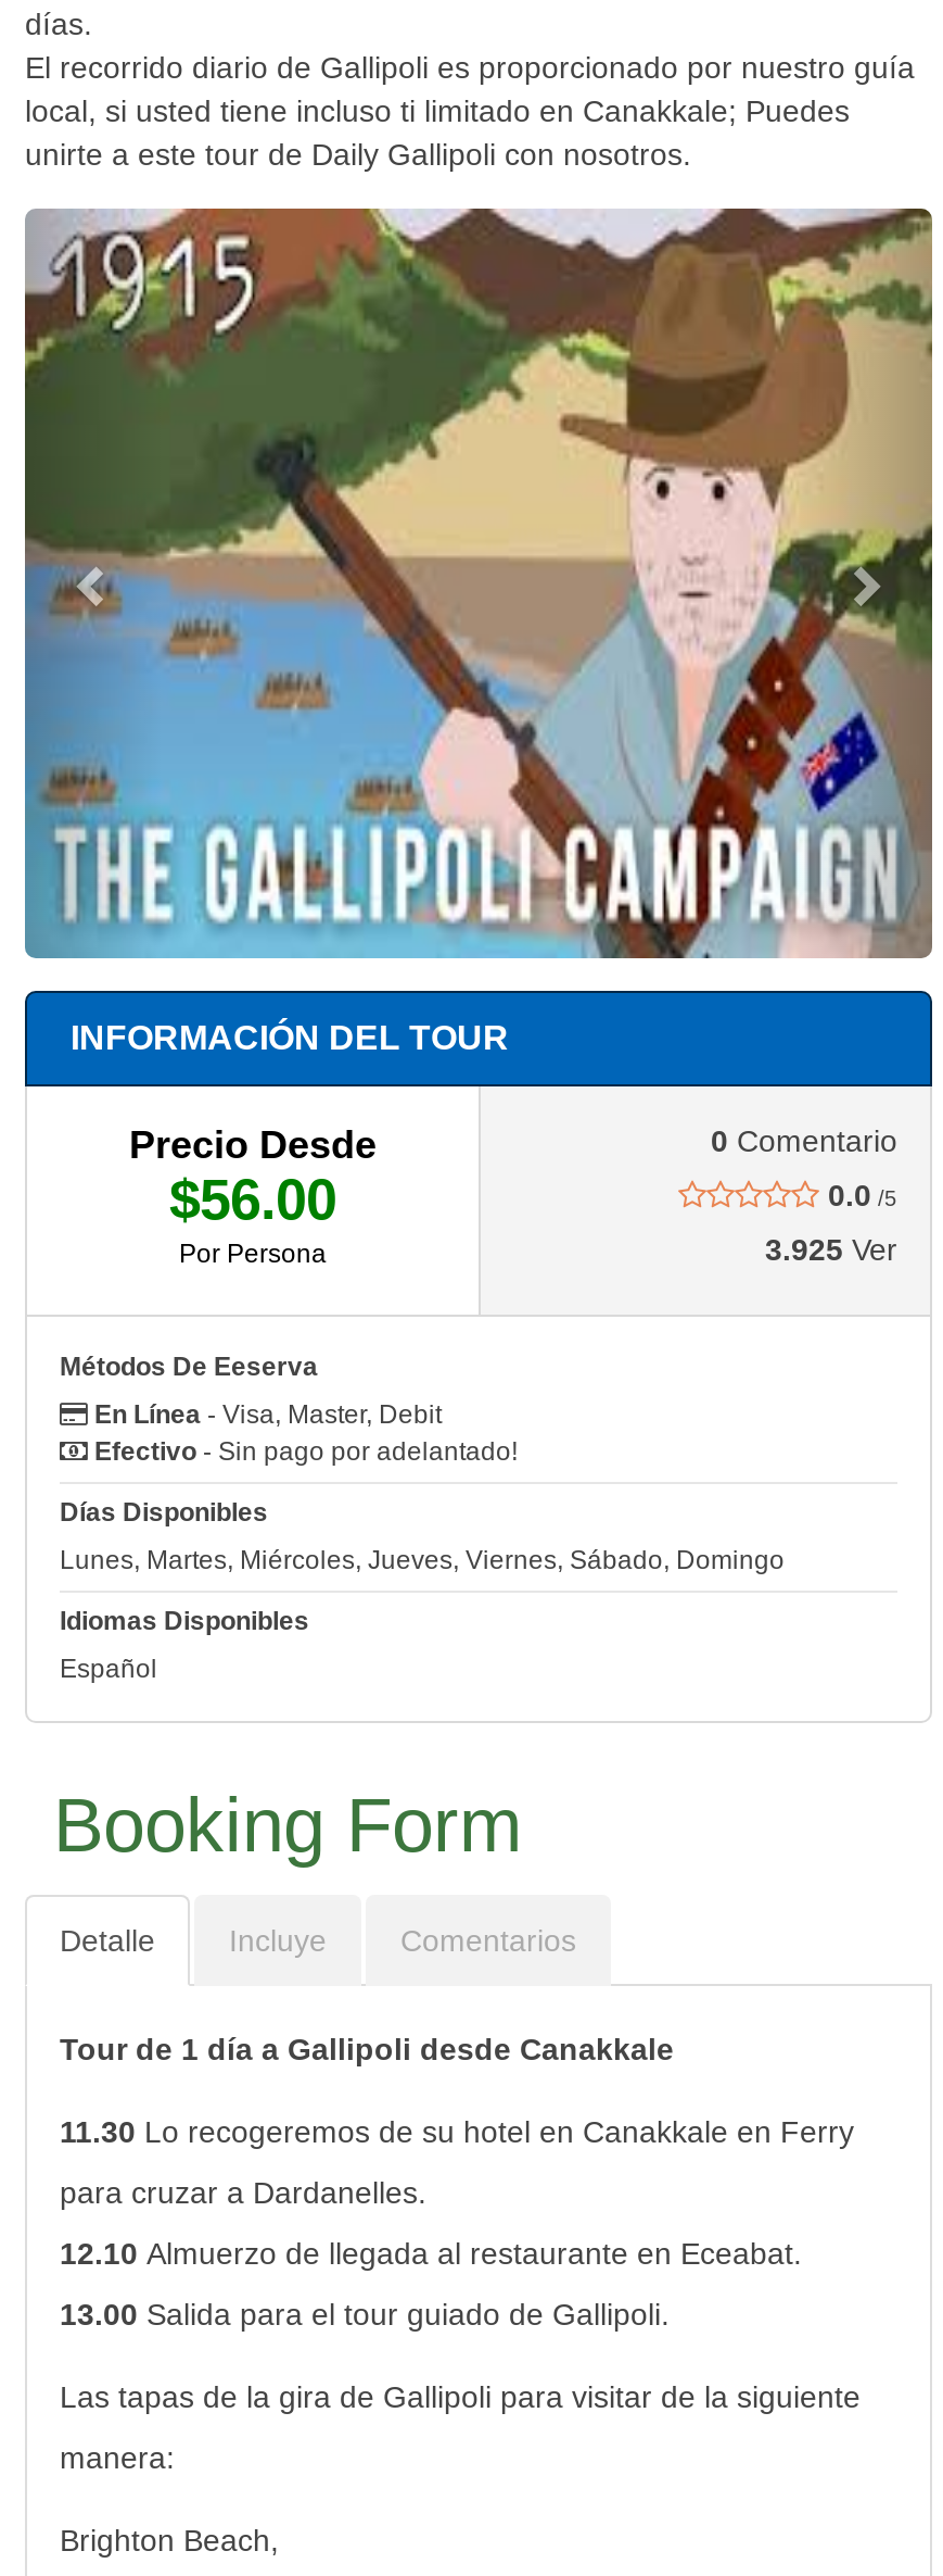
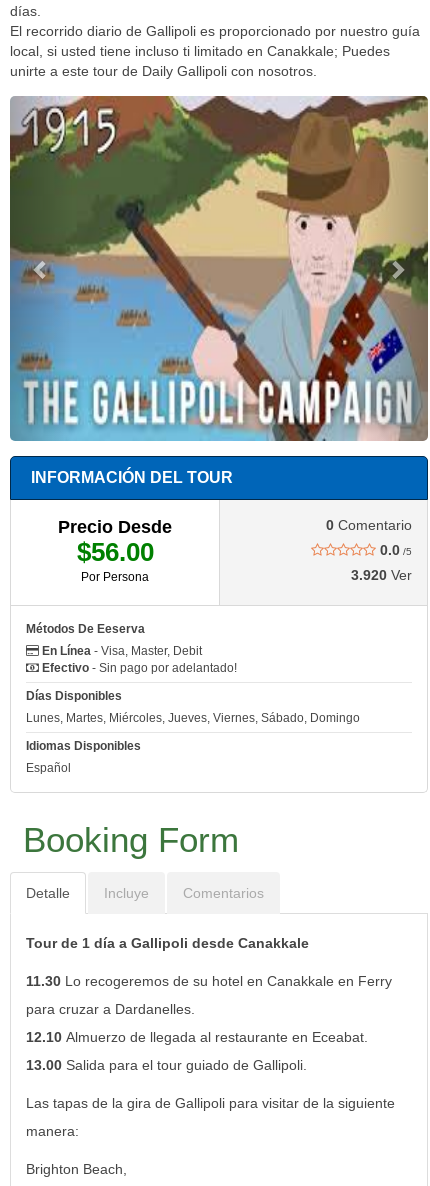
[765,1232,897,1267] 3.925 Ver -> [351,567,412,583] 3.920 Ver

